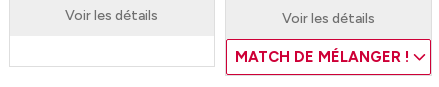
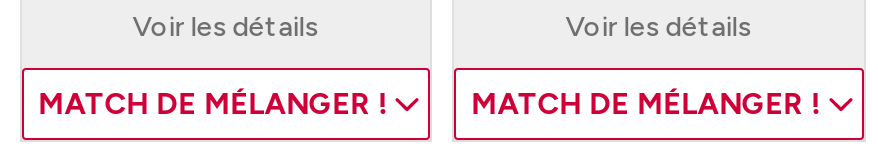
none -> [38,86,386,122] MATCH DE MÉLANGER !

